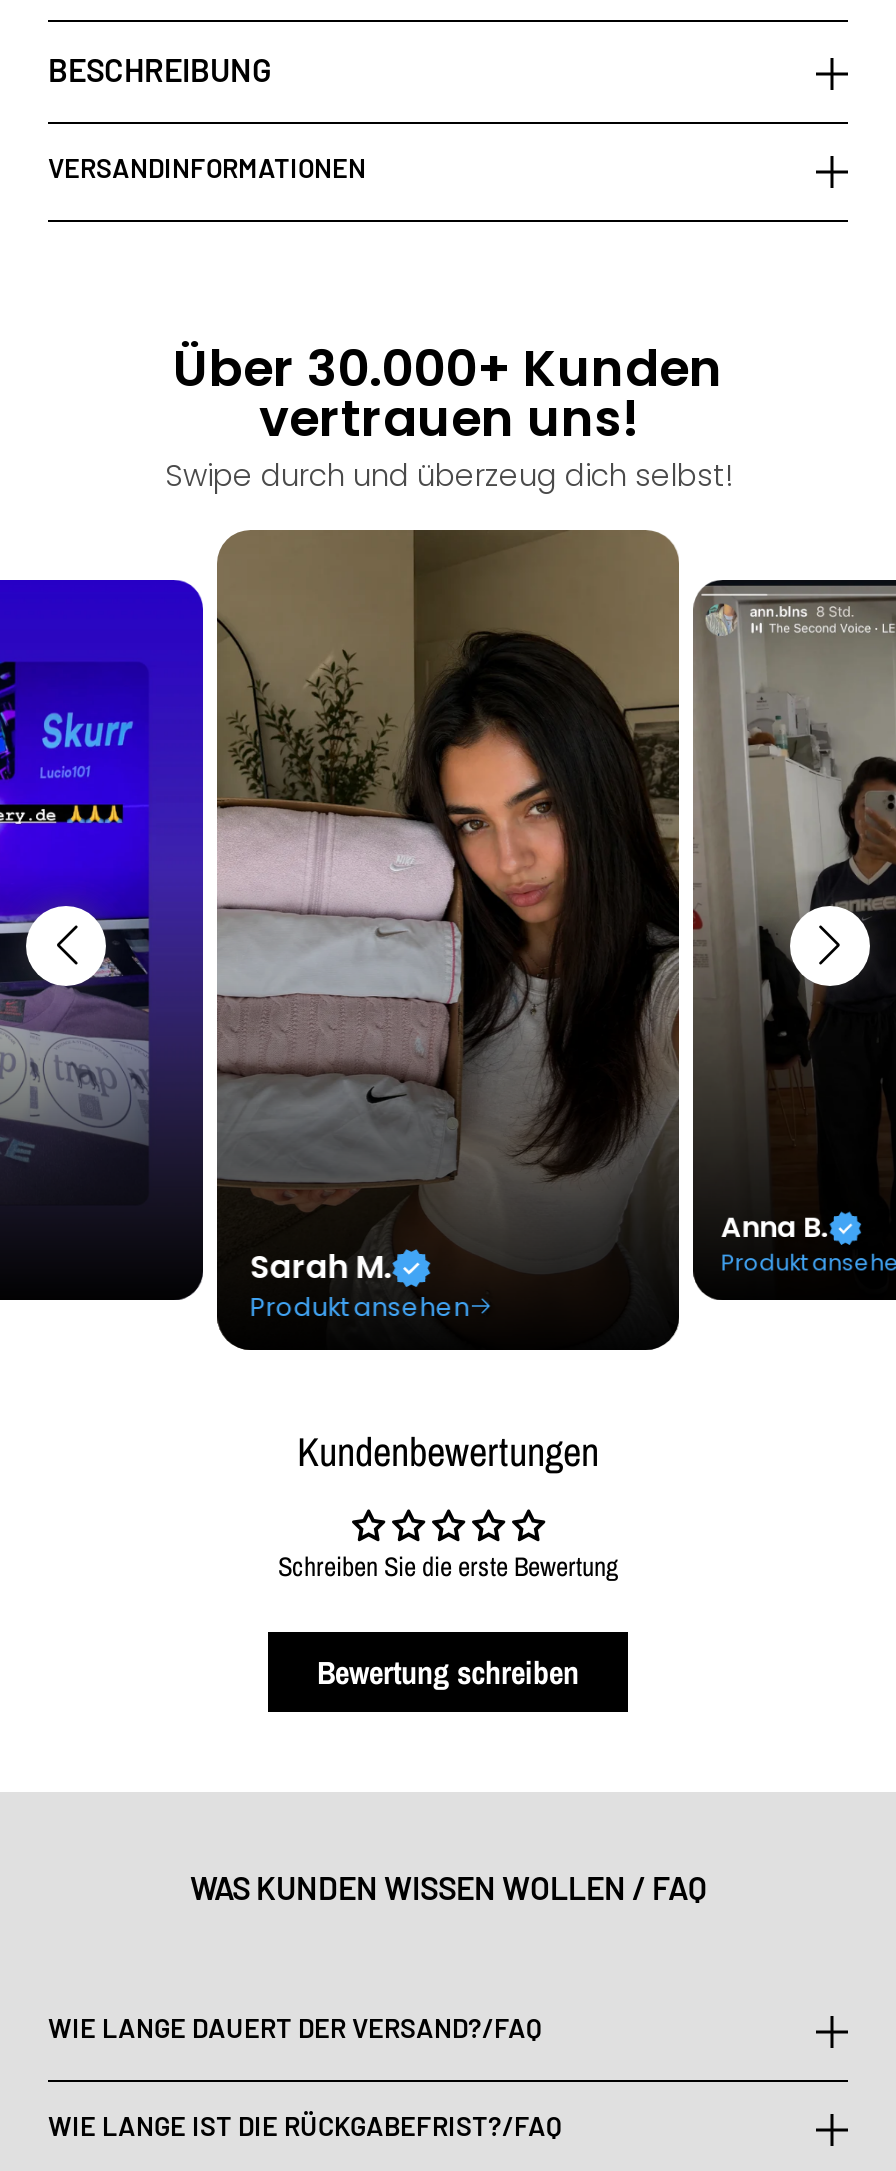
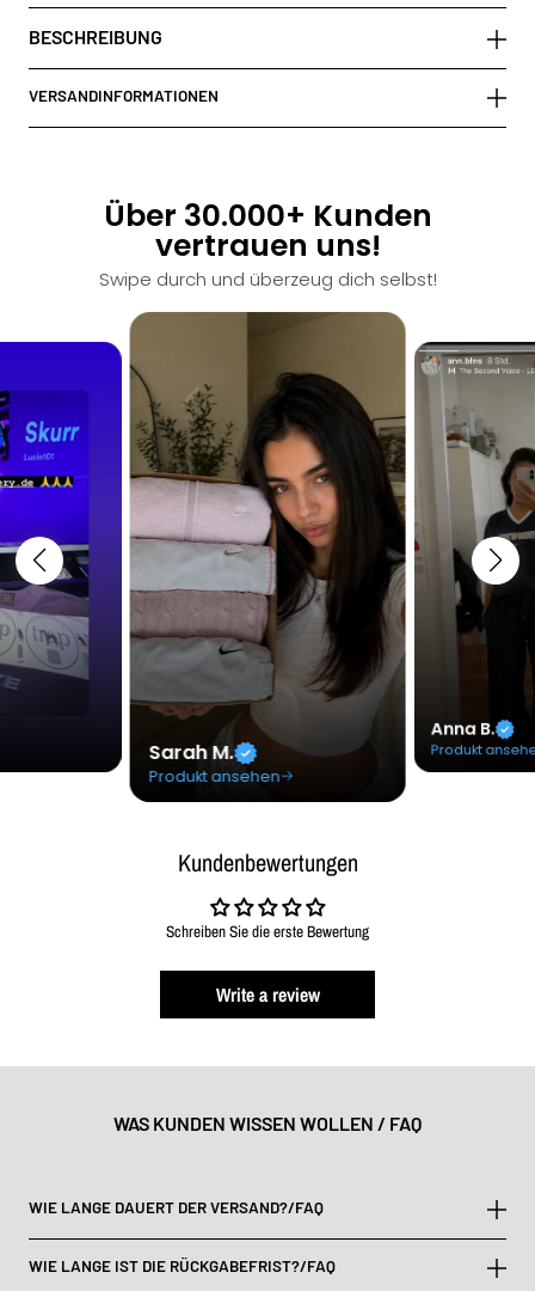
[317,1650,579,1694] Bewertung schreiben -> [216,981,319,1008] Write a review

